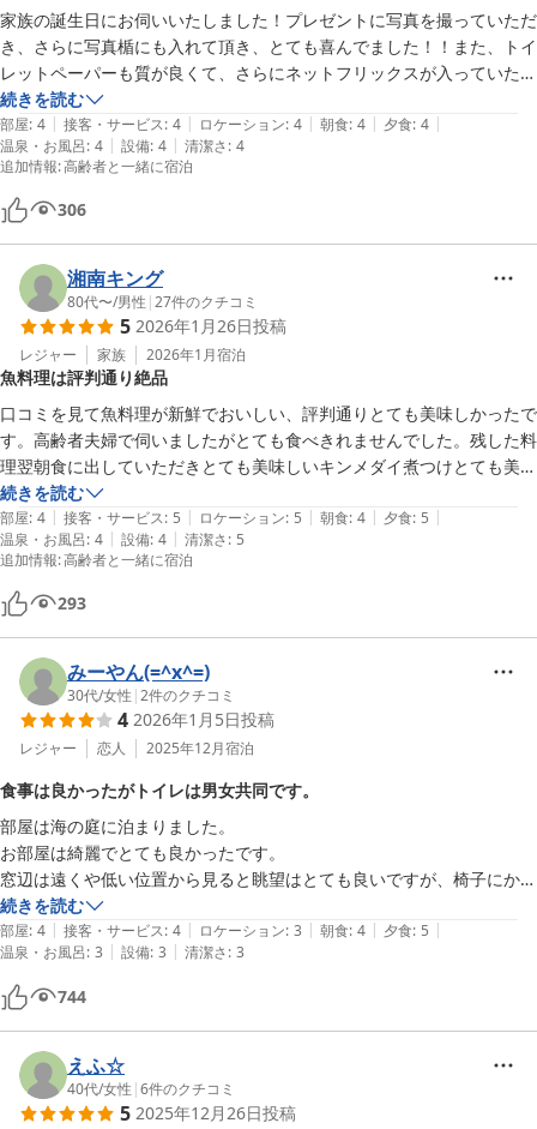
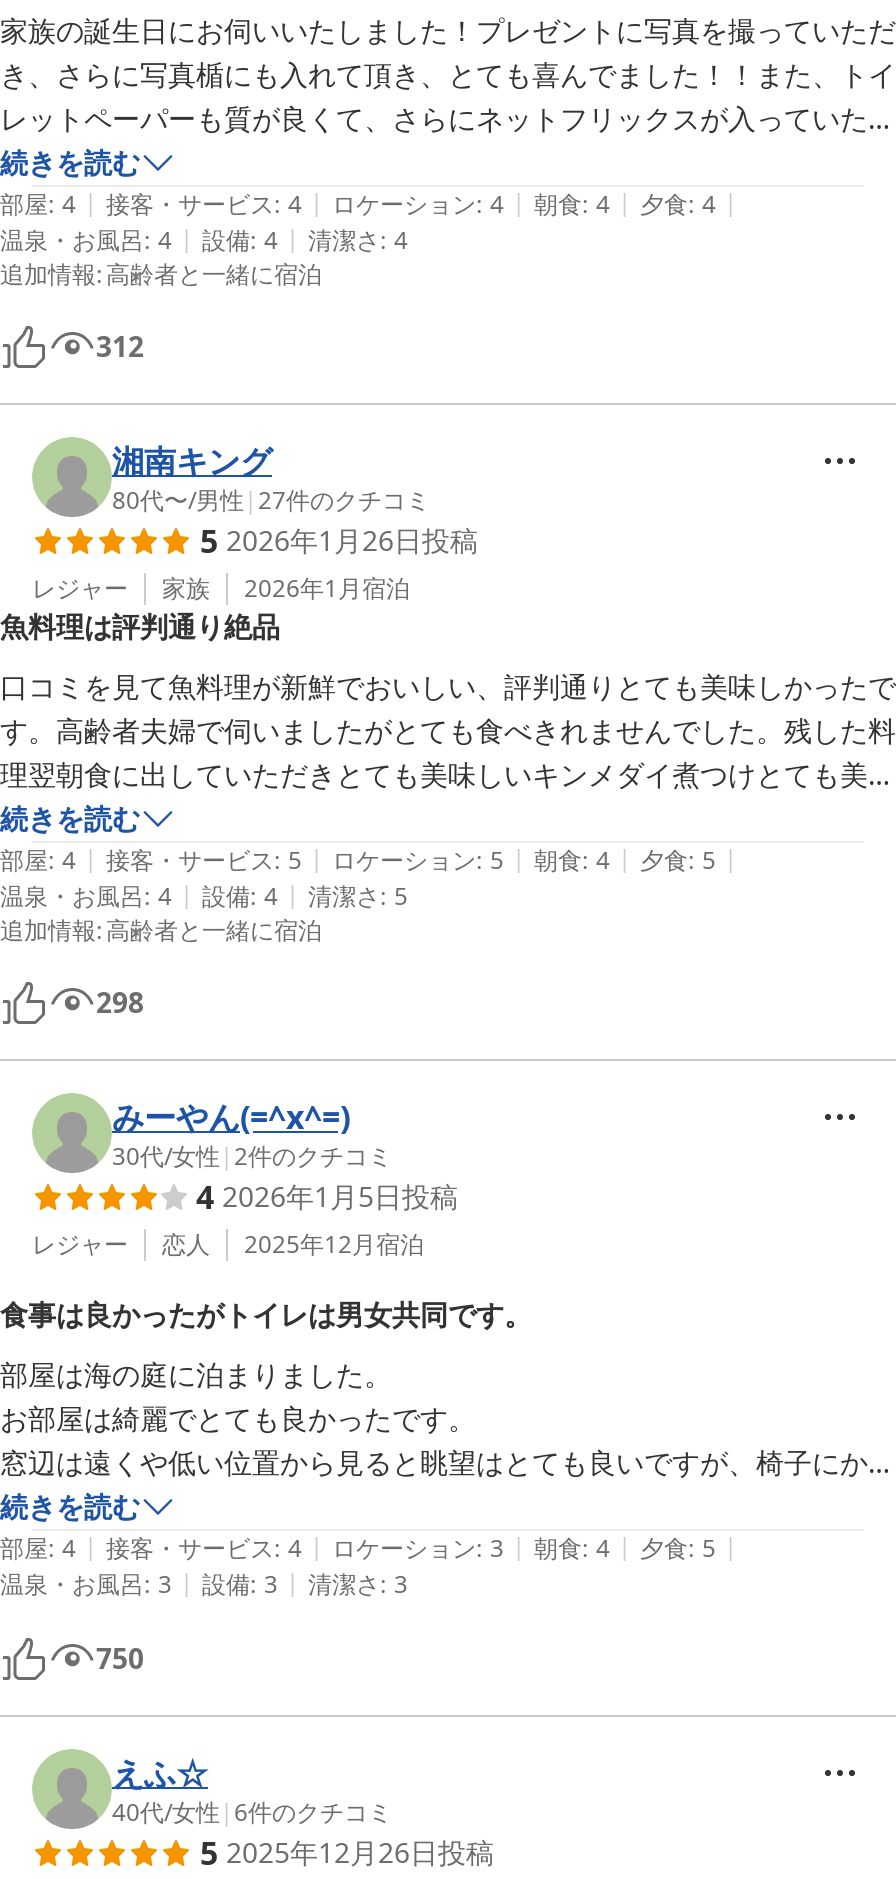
[58,198,86,221] 306 -> [96,327,144,365] 312
[58,591,86,614] 293 -> [96,983,144,1021] 298
[58,985,86,1008] 744 -> [96,1639,144,1677] 750

